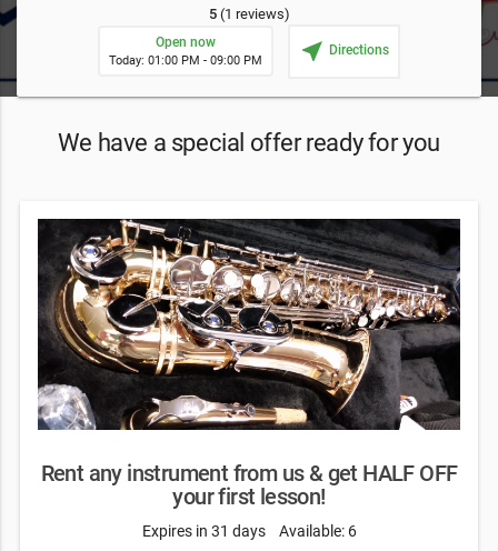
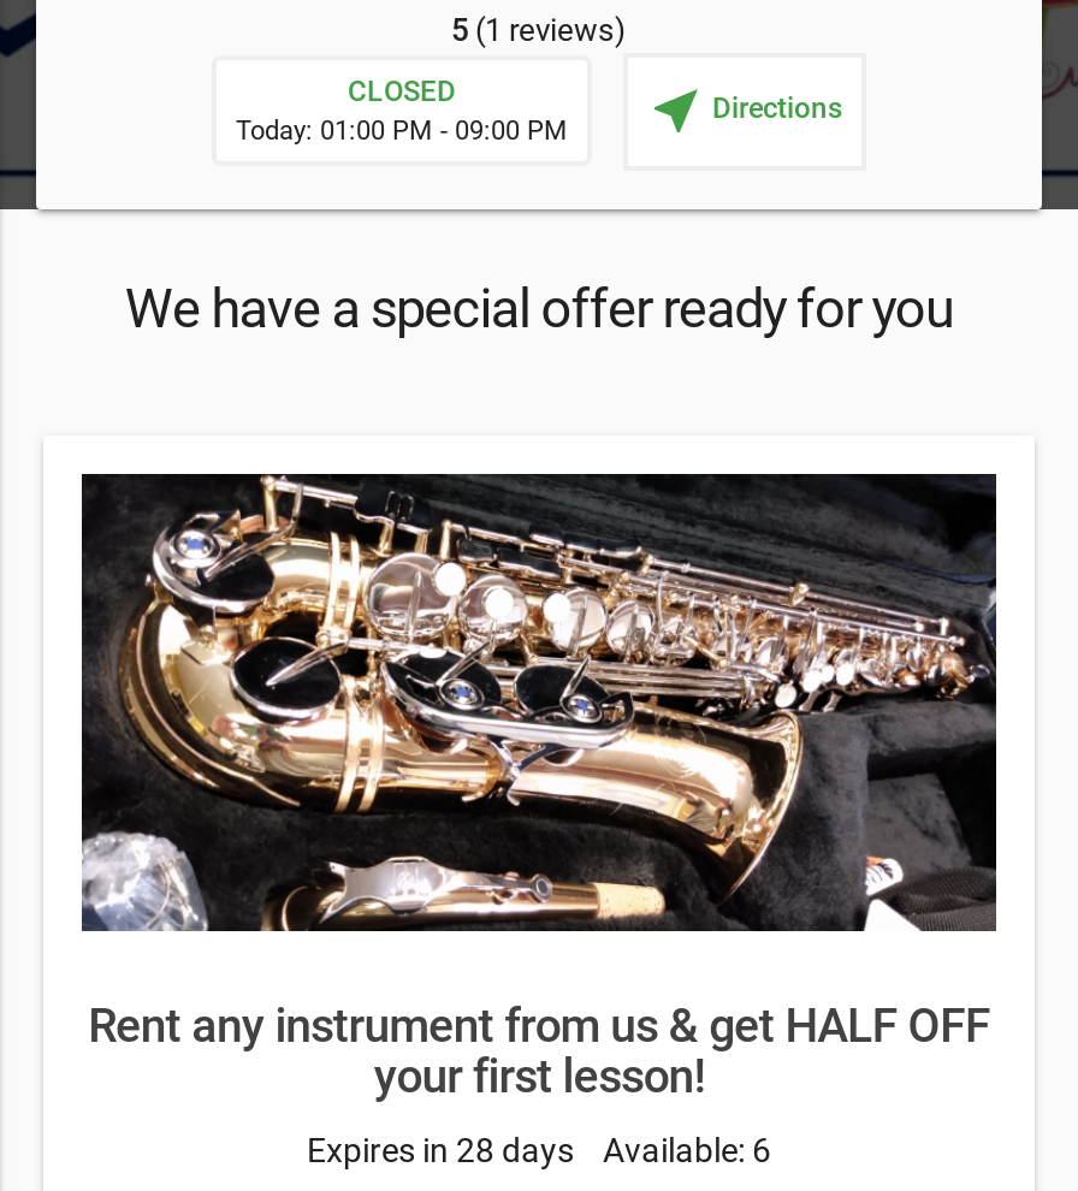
[156,35,216,50] Open now -> [348,75,456,109] CLOSED
[142,522,265,540] Expires in 31 days -> [307,1131,574,1169] Expires in 28 days

